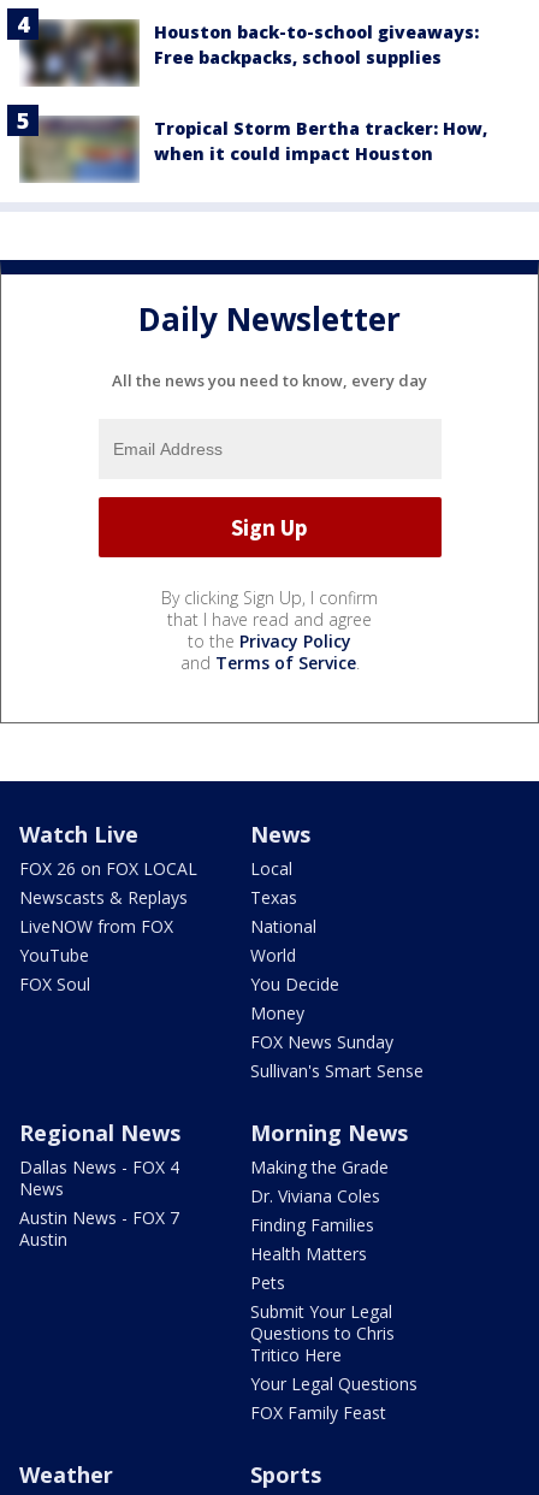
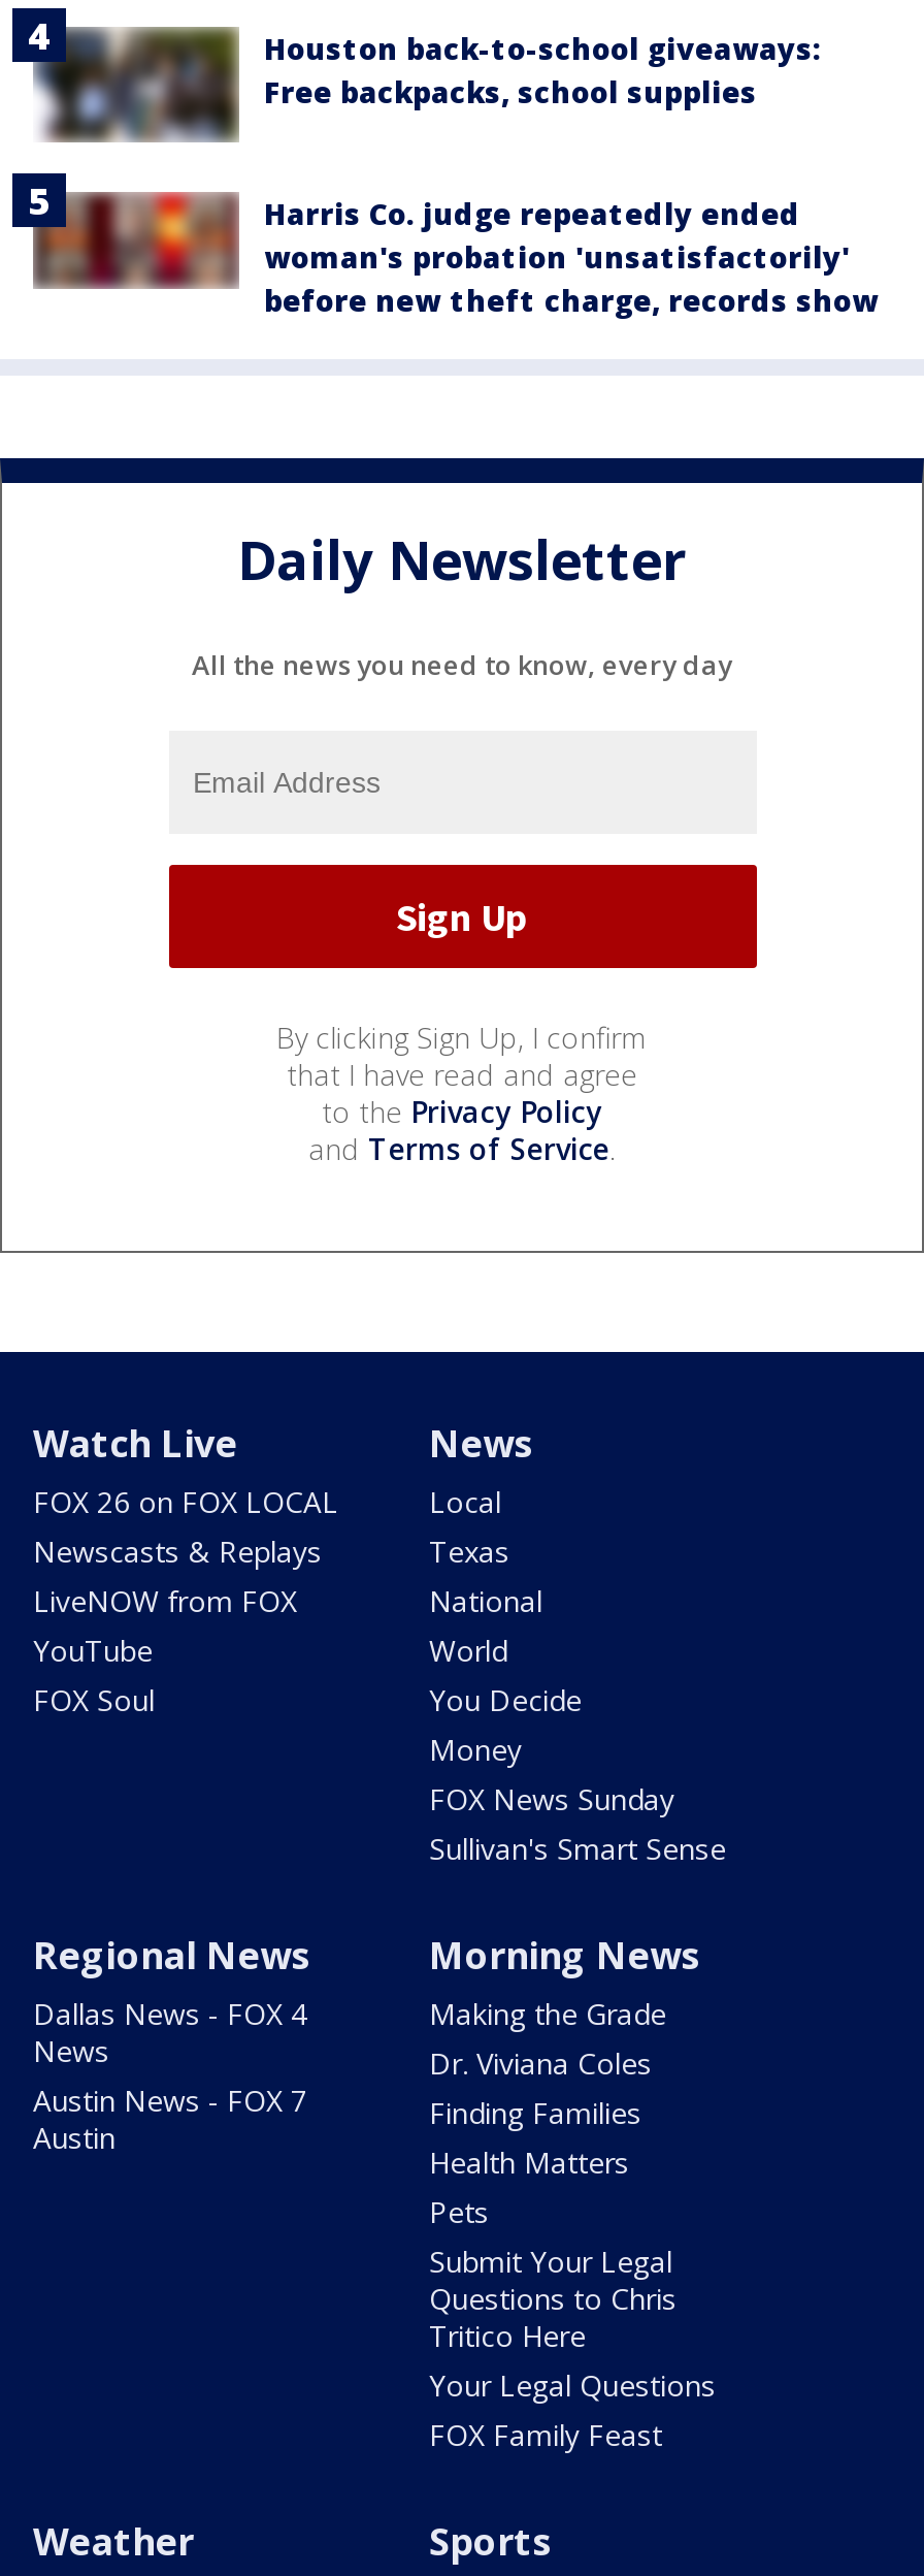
[19,116,487,184] [image] | Tropical Storm Bertha tracker: How, | when it could impact Houston -> [35,188,879,319] [image] | Harris Co. judge repeatedly ended | woman's probation 'unsatisfactorily' | before new theft charge, records show

